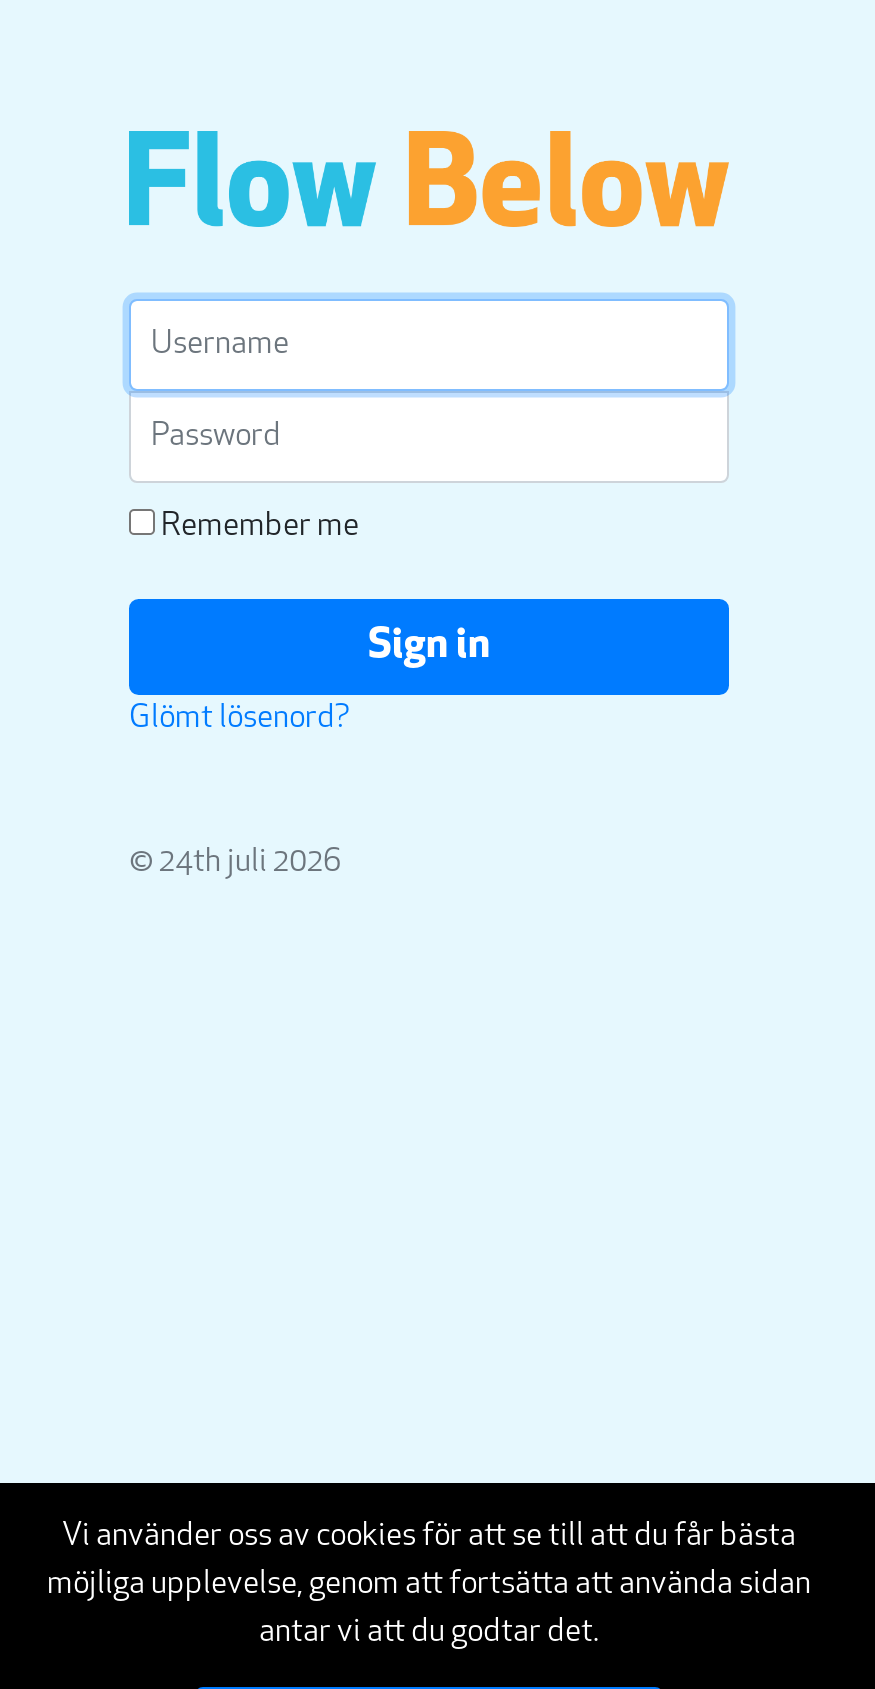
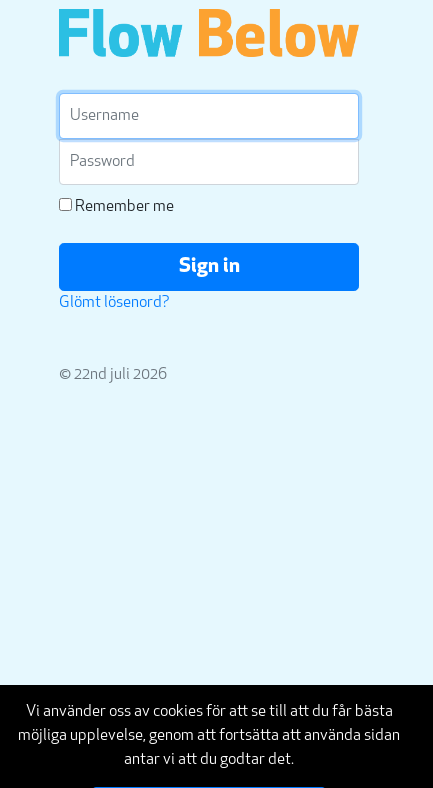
[129,848,341,880] © 24th juli 2026 -> [59,367,167,383] © 22nd juli 2026

